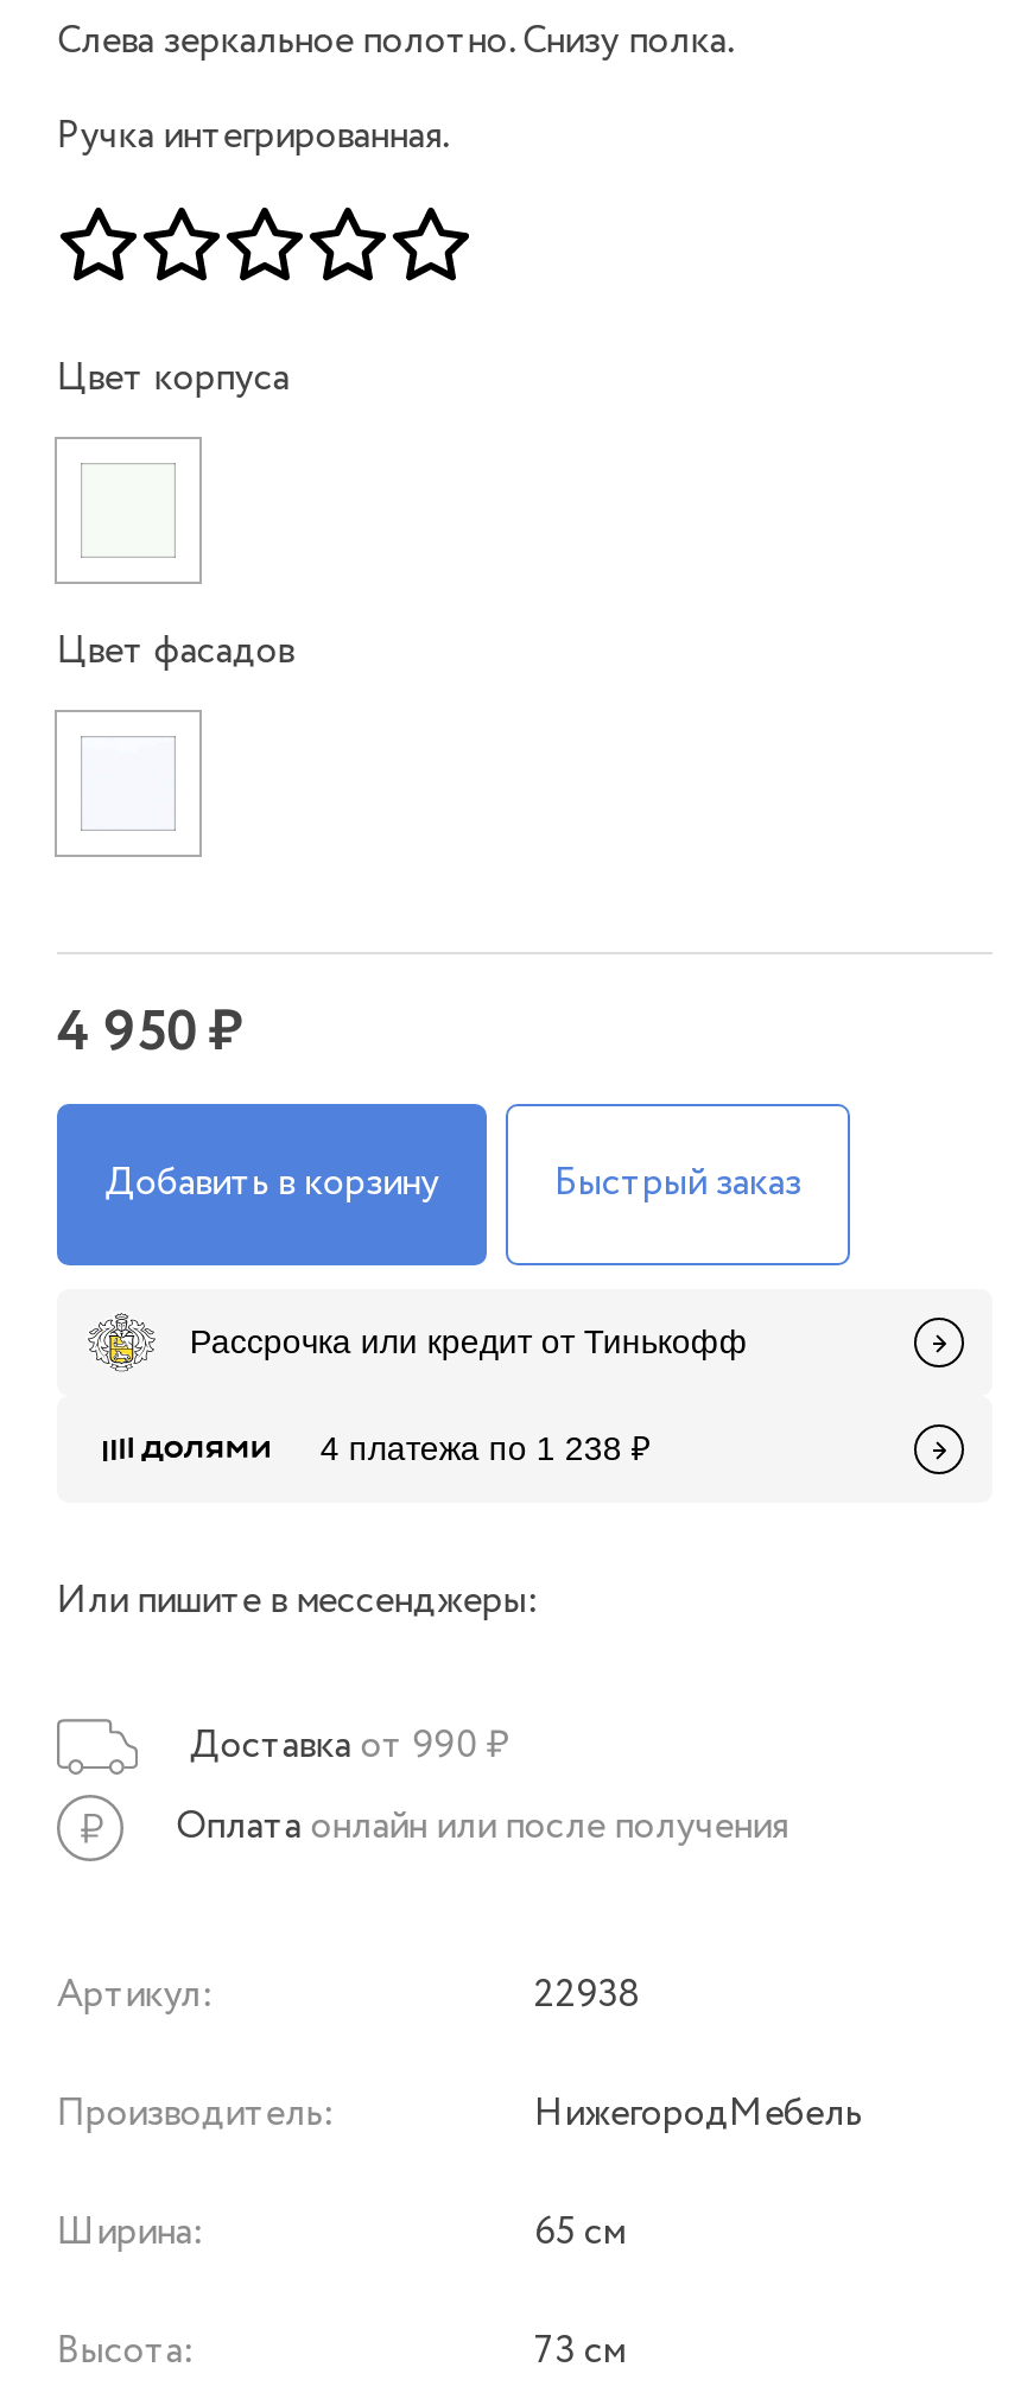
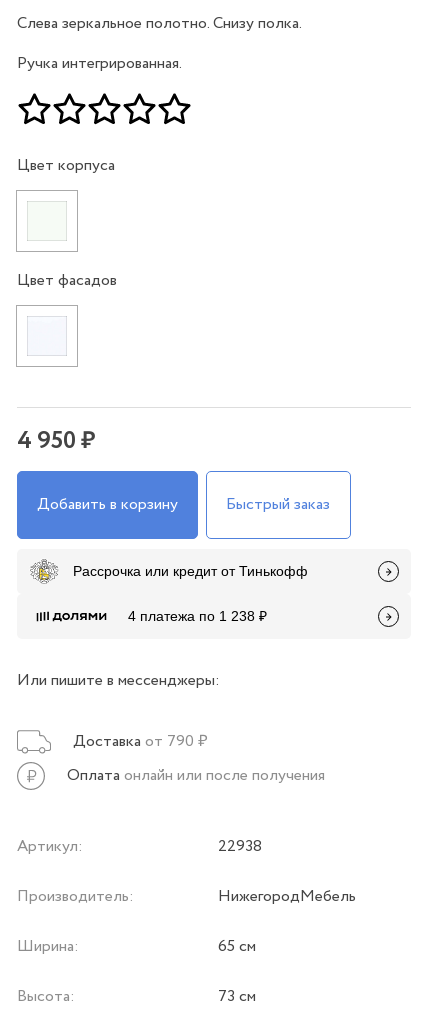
[190,1718,510,1772] Доставка от 990 ₽ -> [73,729,208,752] Доставка от 790 ₽

